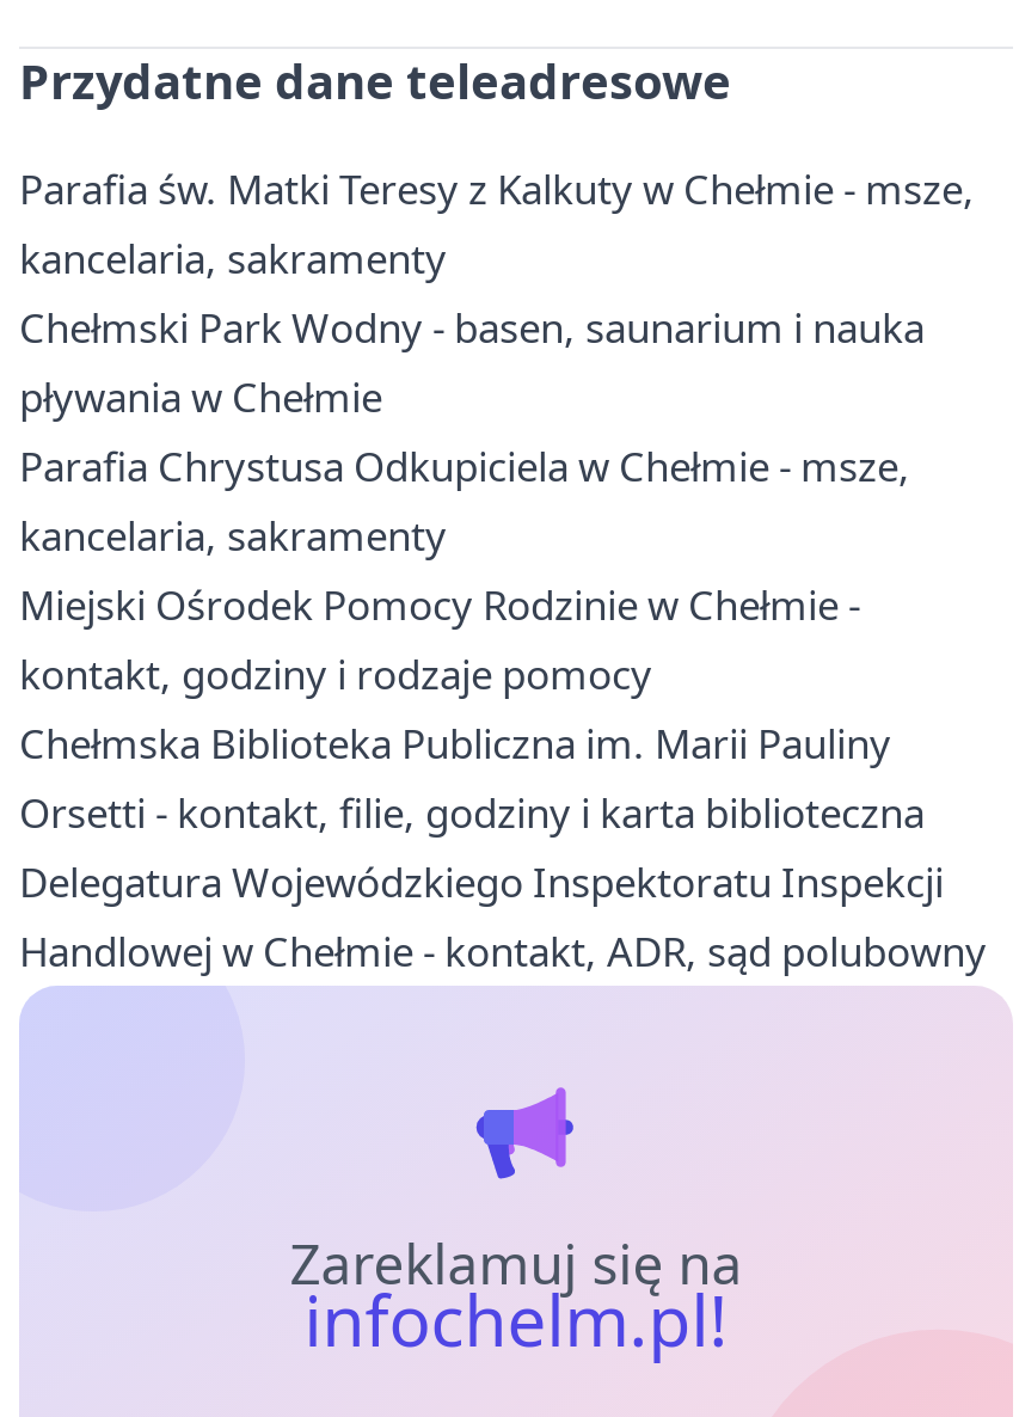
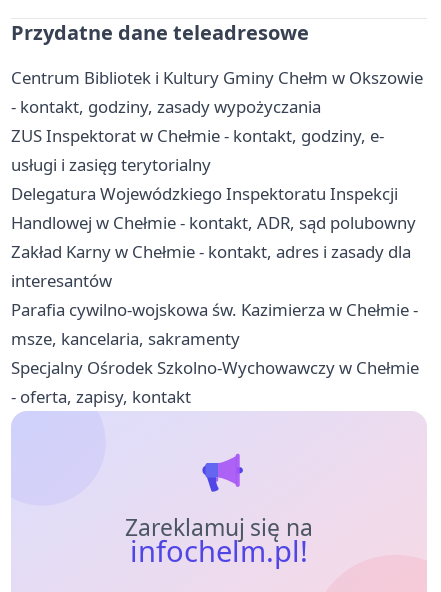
[19,161,975,840] Parafia św. Matki Teresy z Kalkuty w Chełmie - msze, | kancelaria, sakramenty | Chełmski Park Wodny - basen, saunarium i nauka | pływania w Chełmie | Parafia Chrystusa Odkupiciela w Chełmie - msze, | kancelaria, sakramenty | Miejski Ośrodek Pomocy Rodzinie w Chełmie - | kontakt, godziny i rodzaje pomocy | Chełmska Biblioteka Publiczna im. Marii Pauliny | Orsetti - kontakt, filie, godziny i karta biblioteczna -> [11,66,423,176] Centrum Bibliotek i Kultury Gminy Chełm w Okszowie | - kontakt, godziny, zasady wypożyczania | ZUS Inspektorat w Chełmie - kontakt, godziny, e- | usługi i zasięg terytorialny
moved [19,854,987,979] -> [11,182,416,234]: Delegatura Wojewódzkiego Inspektoratu Inspekcji | Handlowej w Chełmie - kontakt, ADR, sąd polubowny
none -> [11,240,419,408] Zakład Karny w Chełmie - kontakt, adres i zasady dla | interesantów | Parafia cywilno-wojskowa św. Kazimierza w Chełmie - | msze, kancelaria, sakramenty | Specjalny Ośrodek Szkolno-Wychowawczy w Chełmie | - oferta, zapisy, kontakt

